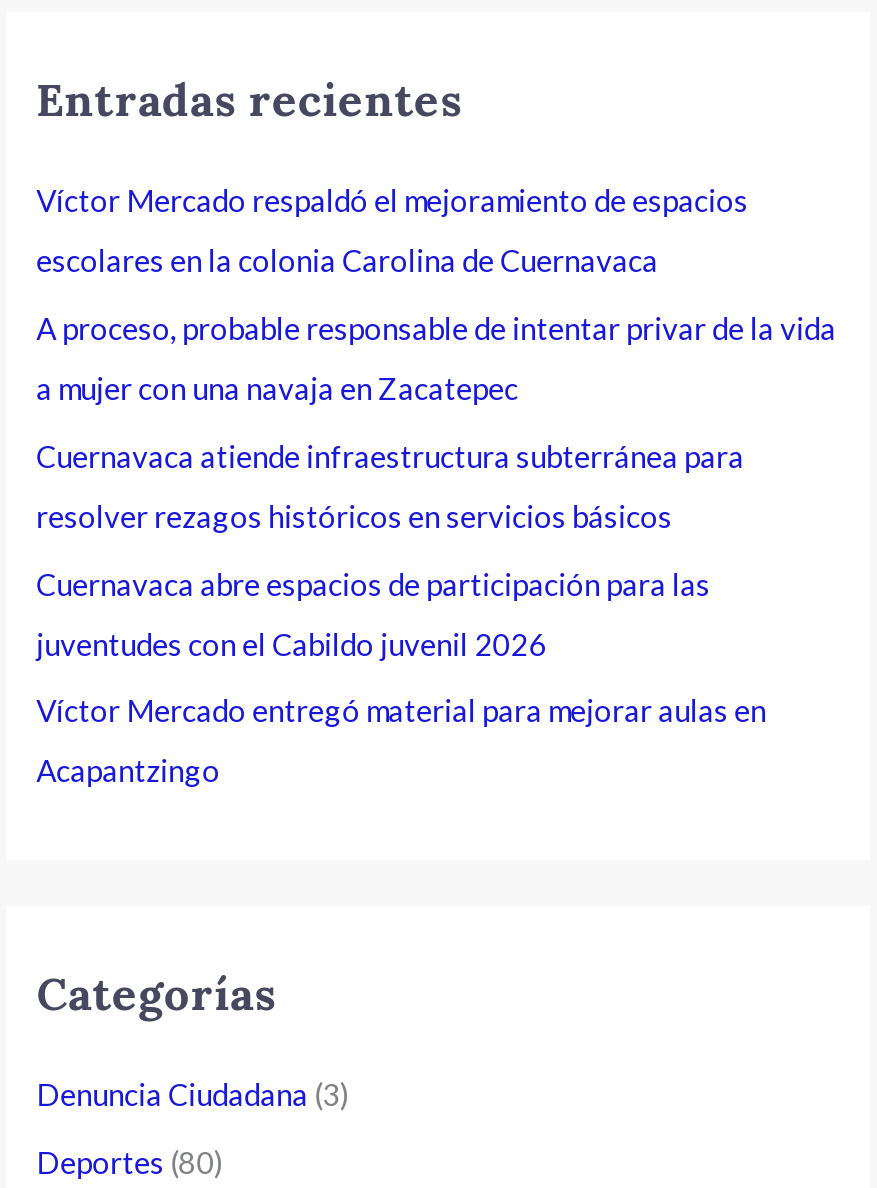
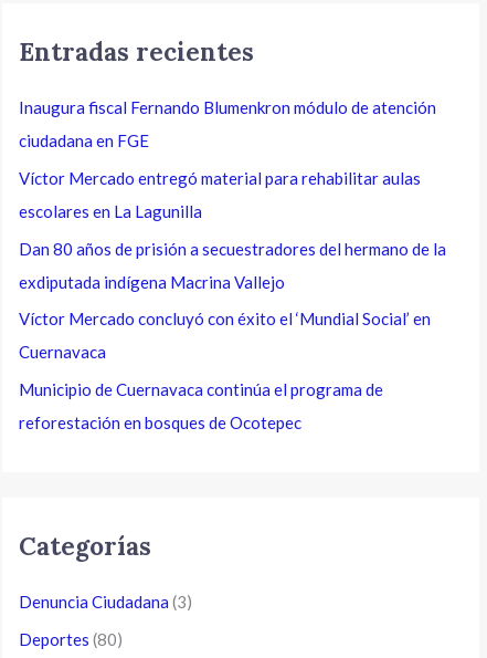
[36,182,748,218] Víctor Mercado respaldó el mejoramiento de espacios -> [19,97,436,117] Inaugura fiscal Fernando Blumenkron módulo de atención
[36,242,658,278] escolares en la colonia Carolina de Cuernavaca -> [19,131,149,151] ciudadana en FGE
[36,310,836,346] A proceso, probable responsable de intentar privar de la vida -> [19,168,421,188] Víctor Mercado entregó material para rehabilitar aulas
[36,370,518,406] a mujer con una navaja en Zacatepec -> [19,201,202,221] escolares en La Lagunilla
[36,437,744,473] Cuernavaca atiende infraestructura subterránea para -> [19,238,446,258] Dan 80 años de prisión a secuestradores del hermano de la
[36,497,672,533] resolver rezagos históricos en servicios básicos -> [19,272,285,292] exdiputada indígena Macrina Vallejo
[36,565,710,601] Cuernavaca abre espacios de participación para las -> [19,309,431,329] Víctor Mercado concluyó con éxito el ‘Mundial Social’ en
[36,625,546,661] juventudes con el Cabildo juvenil 2026 -> [19,342,106,362] Cuernavaca
[36,692,766,728] Víctor Mercado entregó material para mejorar aulas en -> [19,379,383,399] Municipio de Cuernavaca continúa el programa de
[36,752,220,788] Acapantzingo -> [19,413,302,433] reforestación en bosques de Ocotepec

